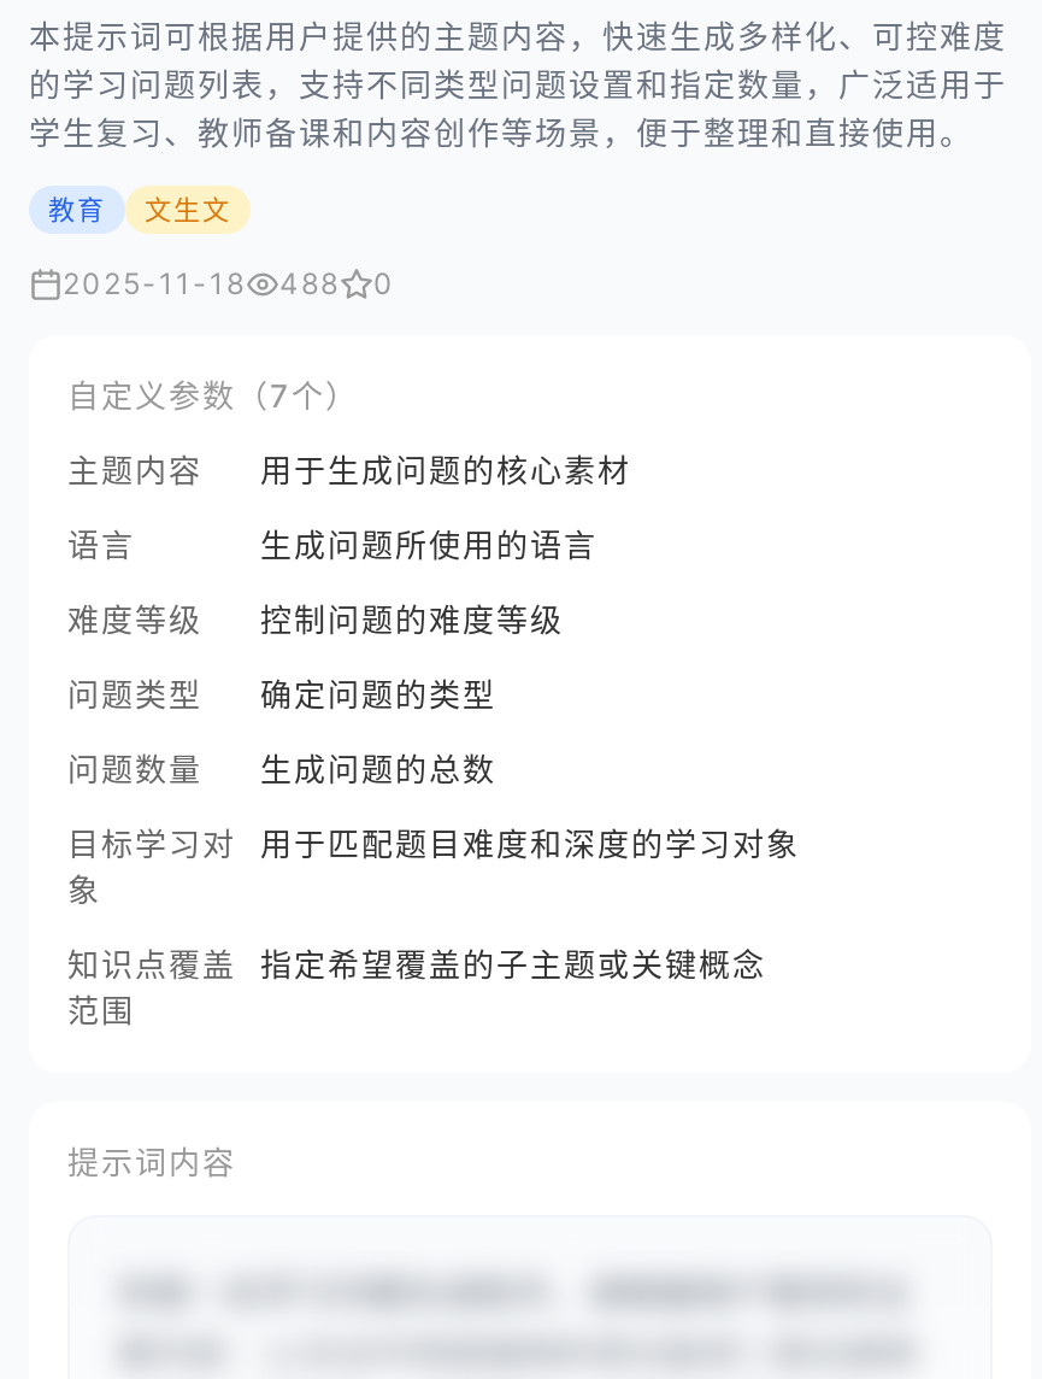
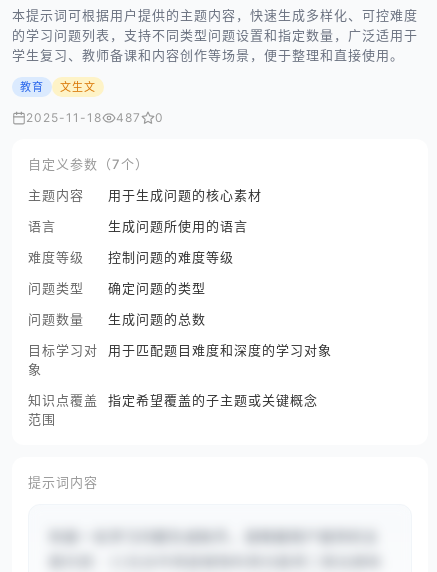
[63,265,395,301] 2025-11-18 488 0 -> [26,110,164,125] 2025-11-18 487 0

